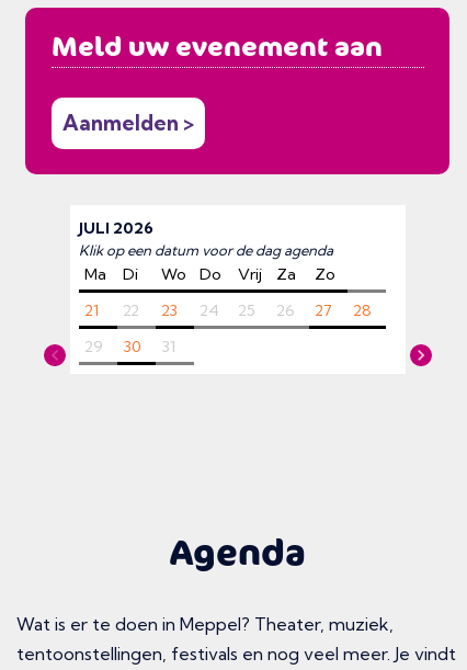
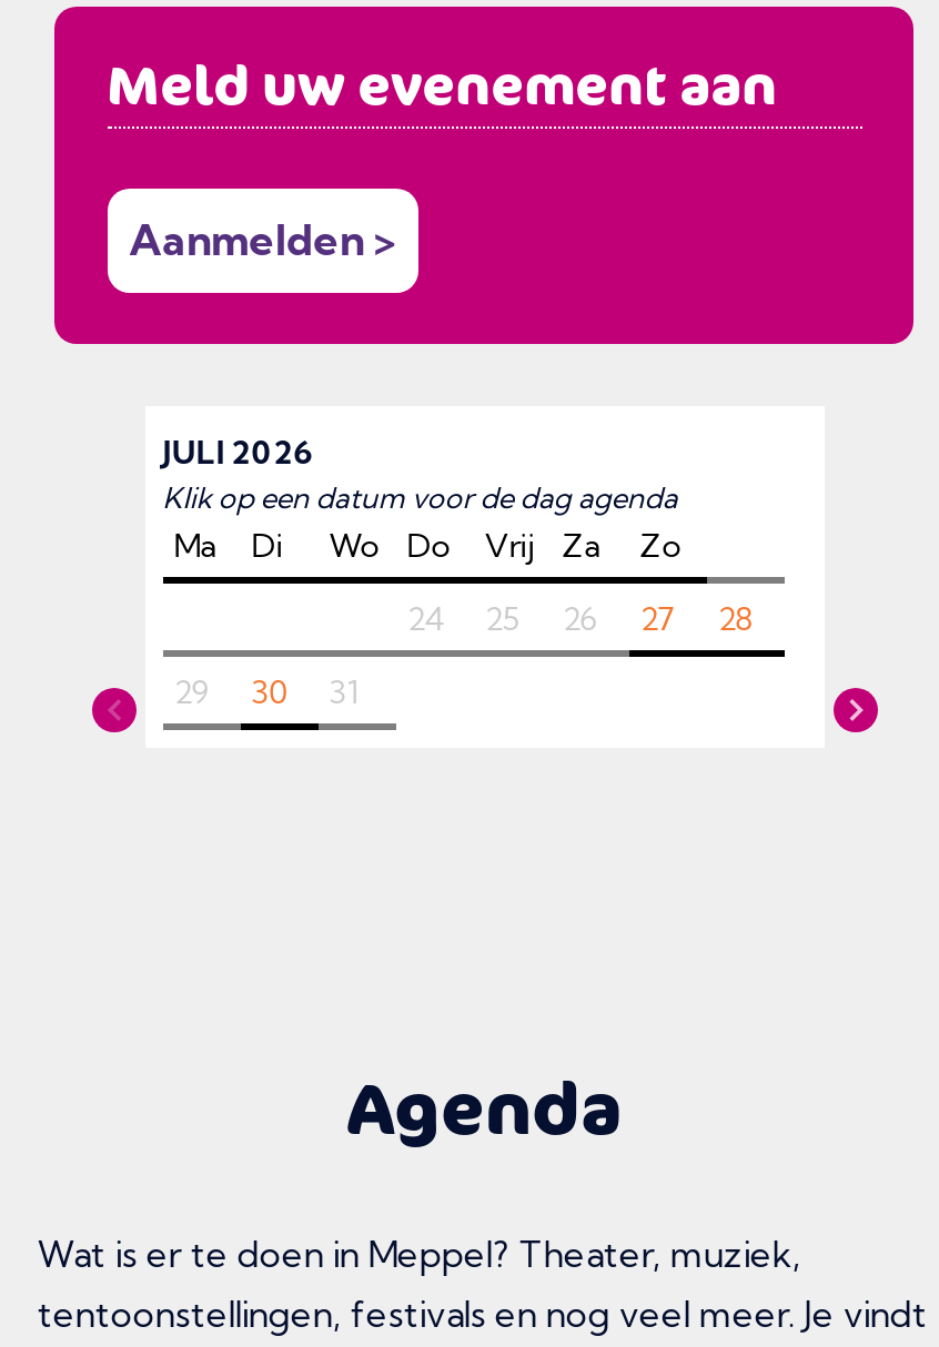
[84,301,177,321] 21 | 22 | 23 -> none

